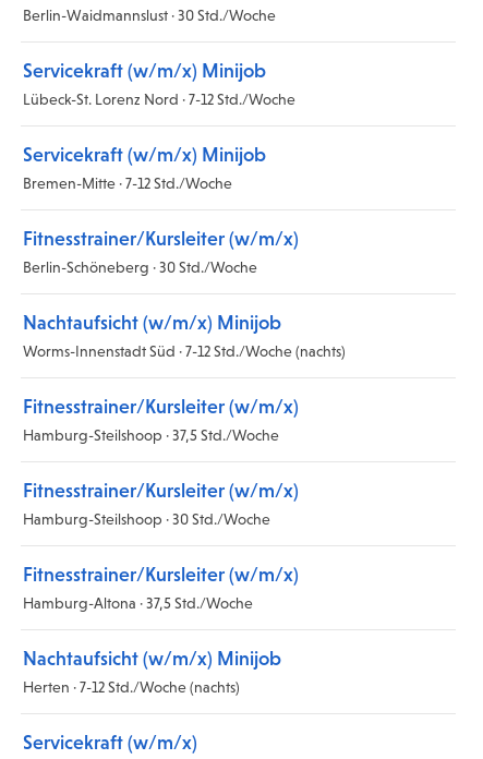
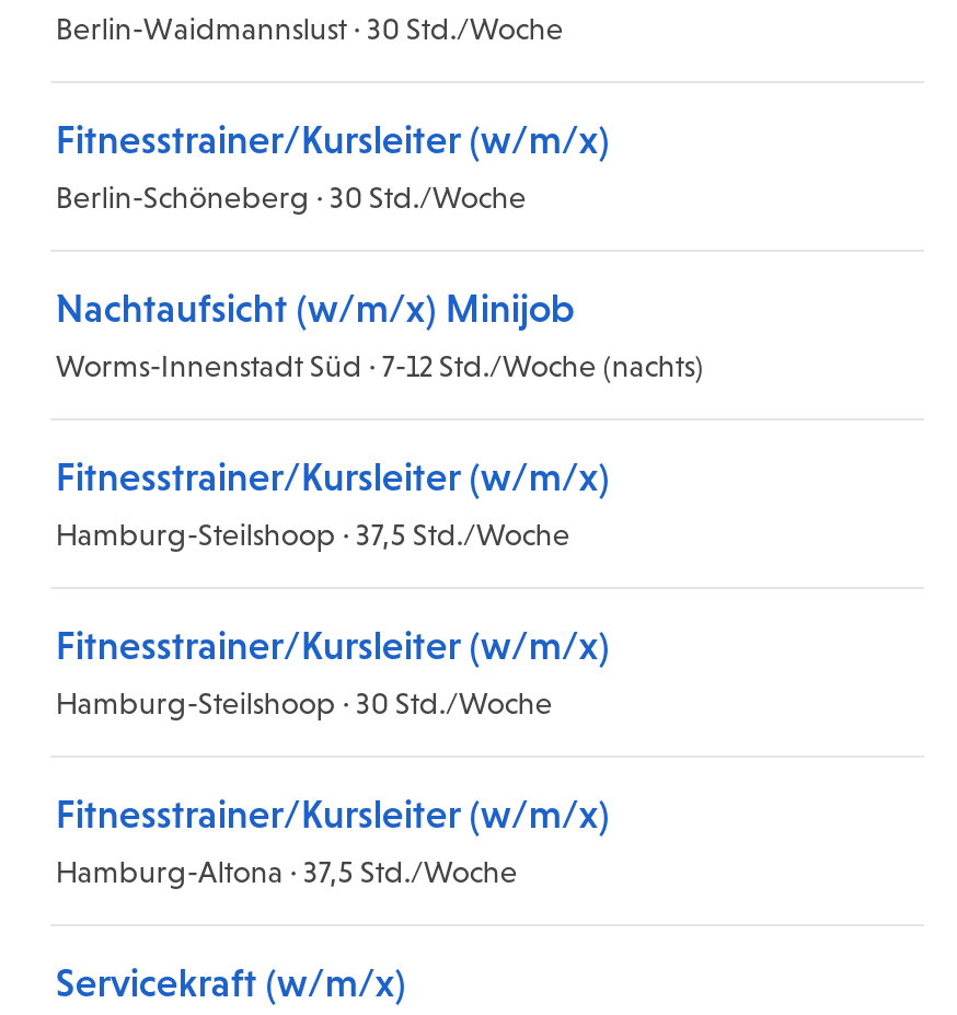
[23,60,296,192] Servicekraft (w/m/x) Minijob | Lübeck-St. Lorenz Nord · 7-12 Std./Woche | Servicekraft (w/m/x) Minijob | Bremen-Mitte · 7-12 Std./Woche -> none
[23,648,282,696] Nachtaufsicht (w/m/x) Minijob | Herten · 7-12 Std./Woche (nachts) -> none

